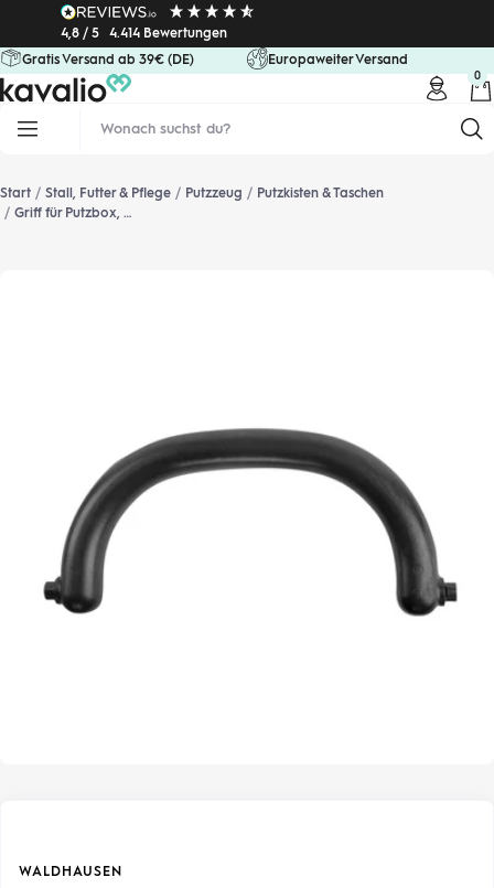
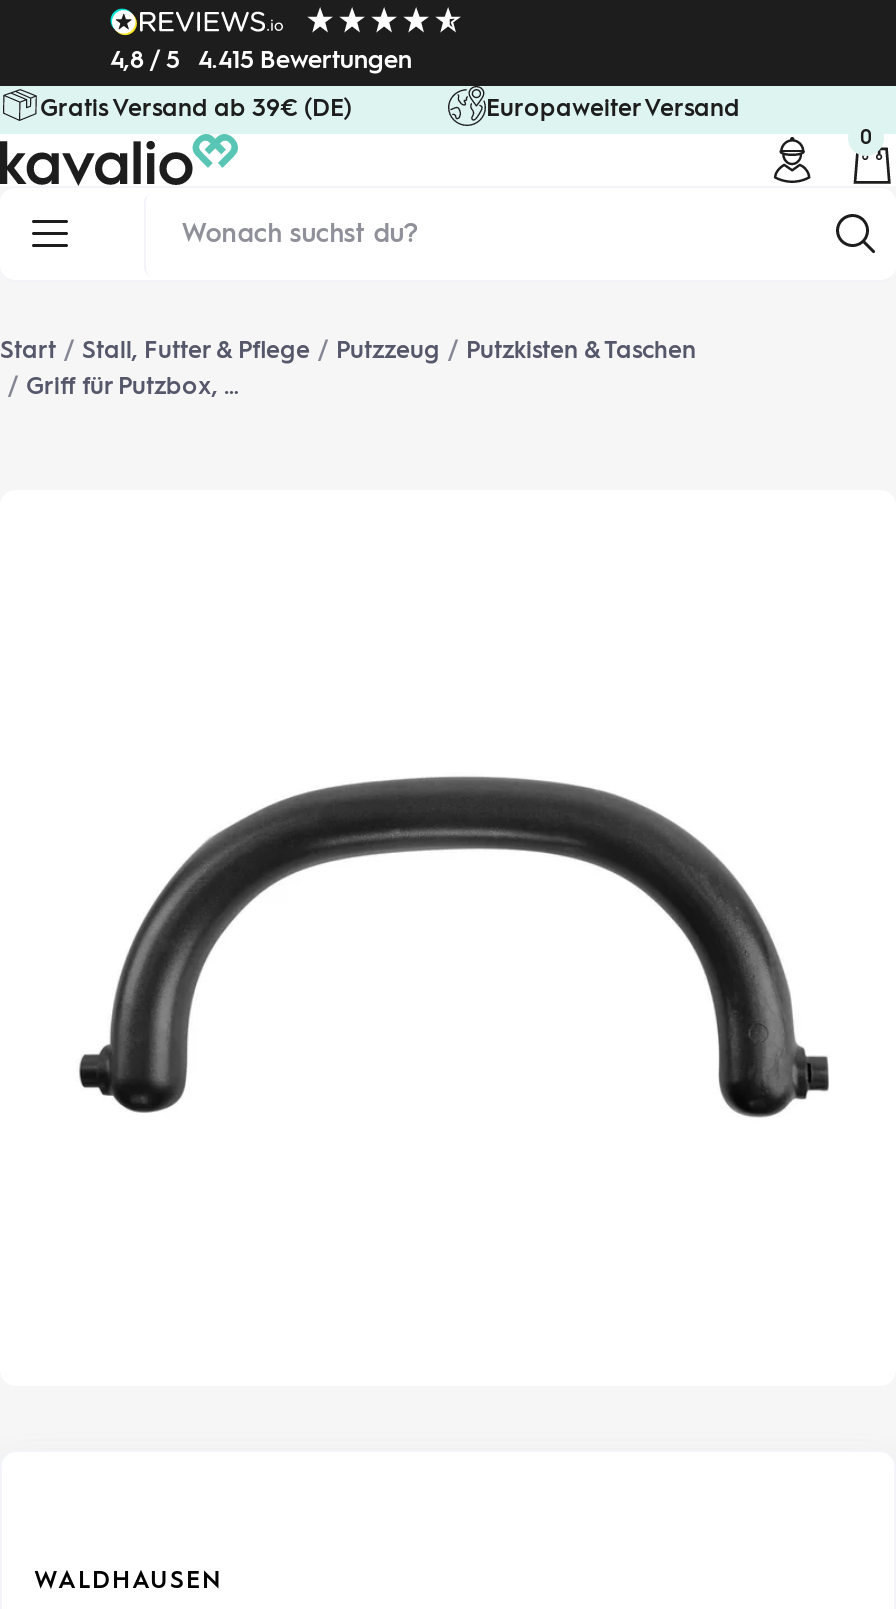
[60,28,227,41] 4,8 / 5 4.414 Bewertungen -> [110,50,412,74] 4,8 / 5 4.415 Bewertungen

